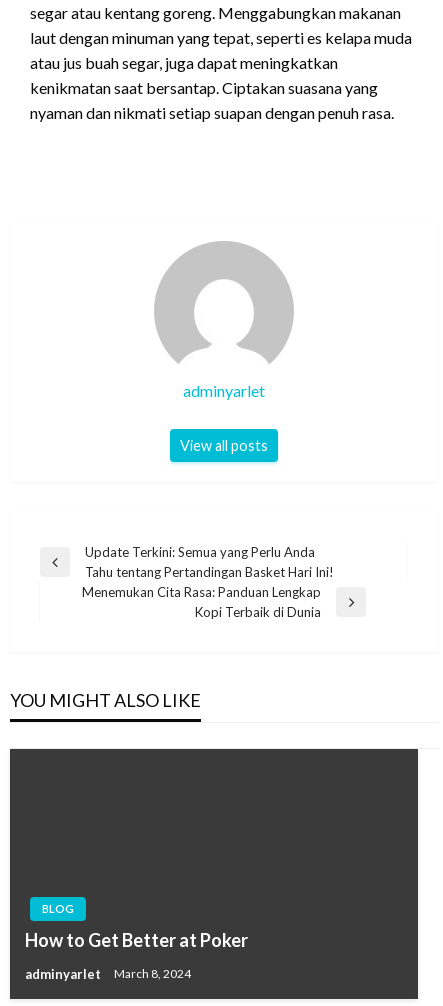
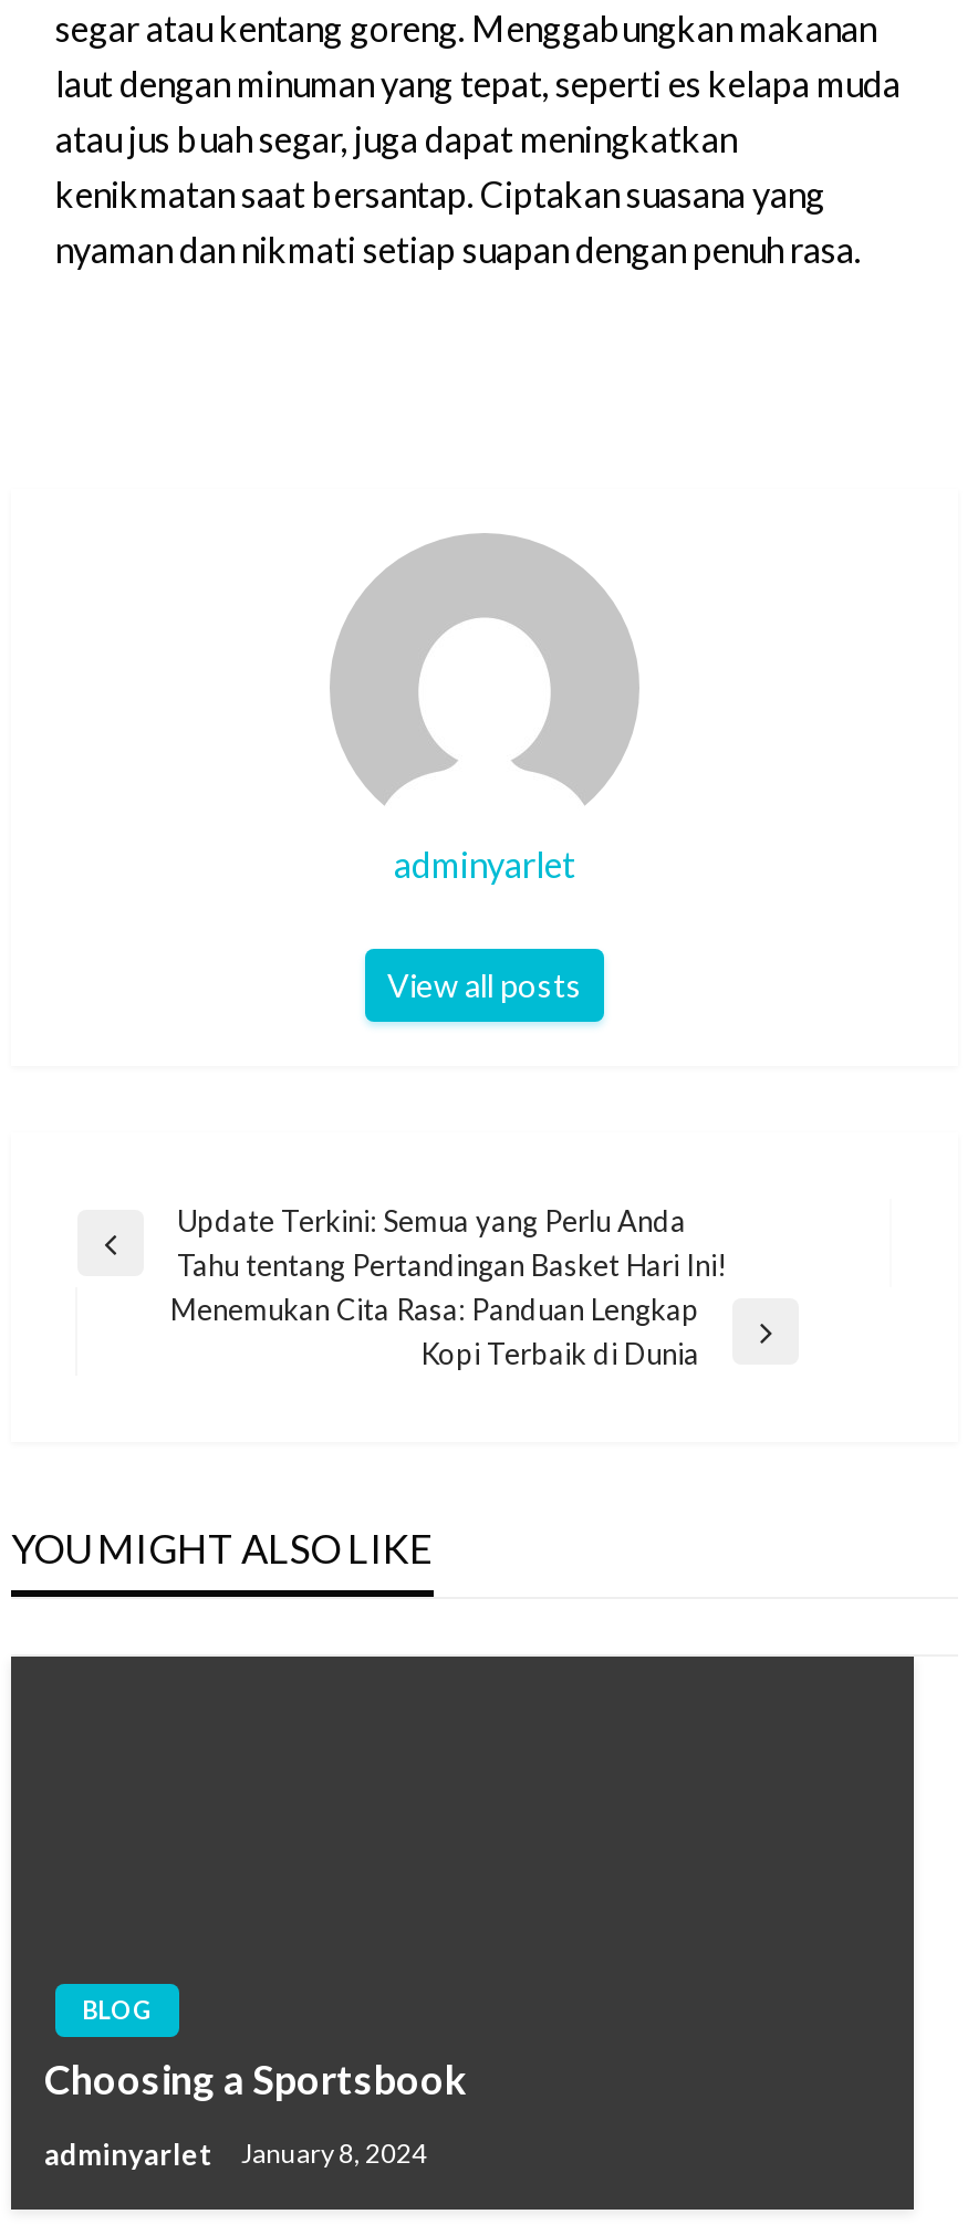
[25,929,248,951] How to Get Better at Poker -> [44,2054,467,2103] Choosing a Sportsbook
[25,966,191,982] adminyarlet March 8, 2024 -> [44,2136,427,2171] adminyarlet January 8, 2024

